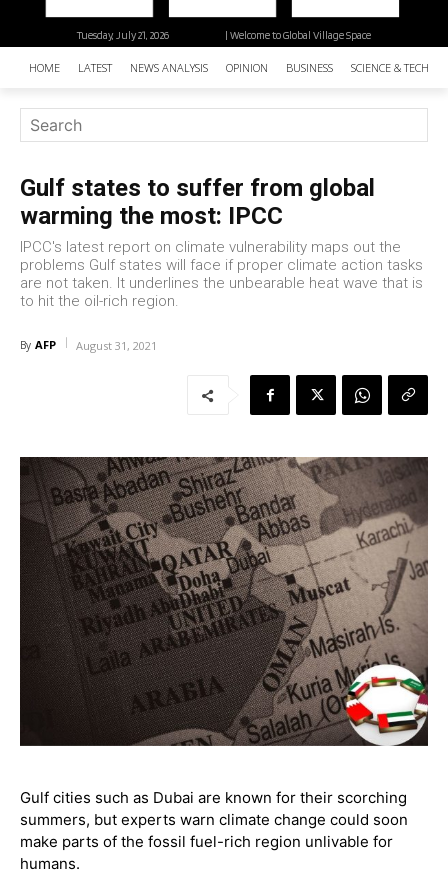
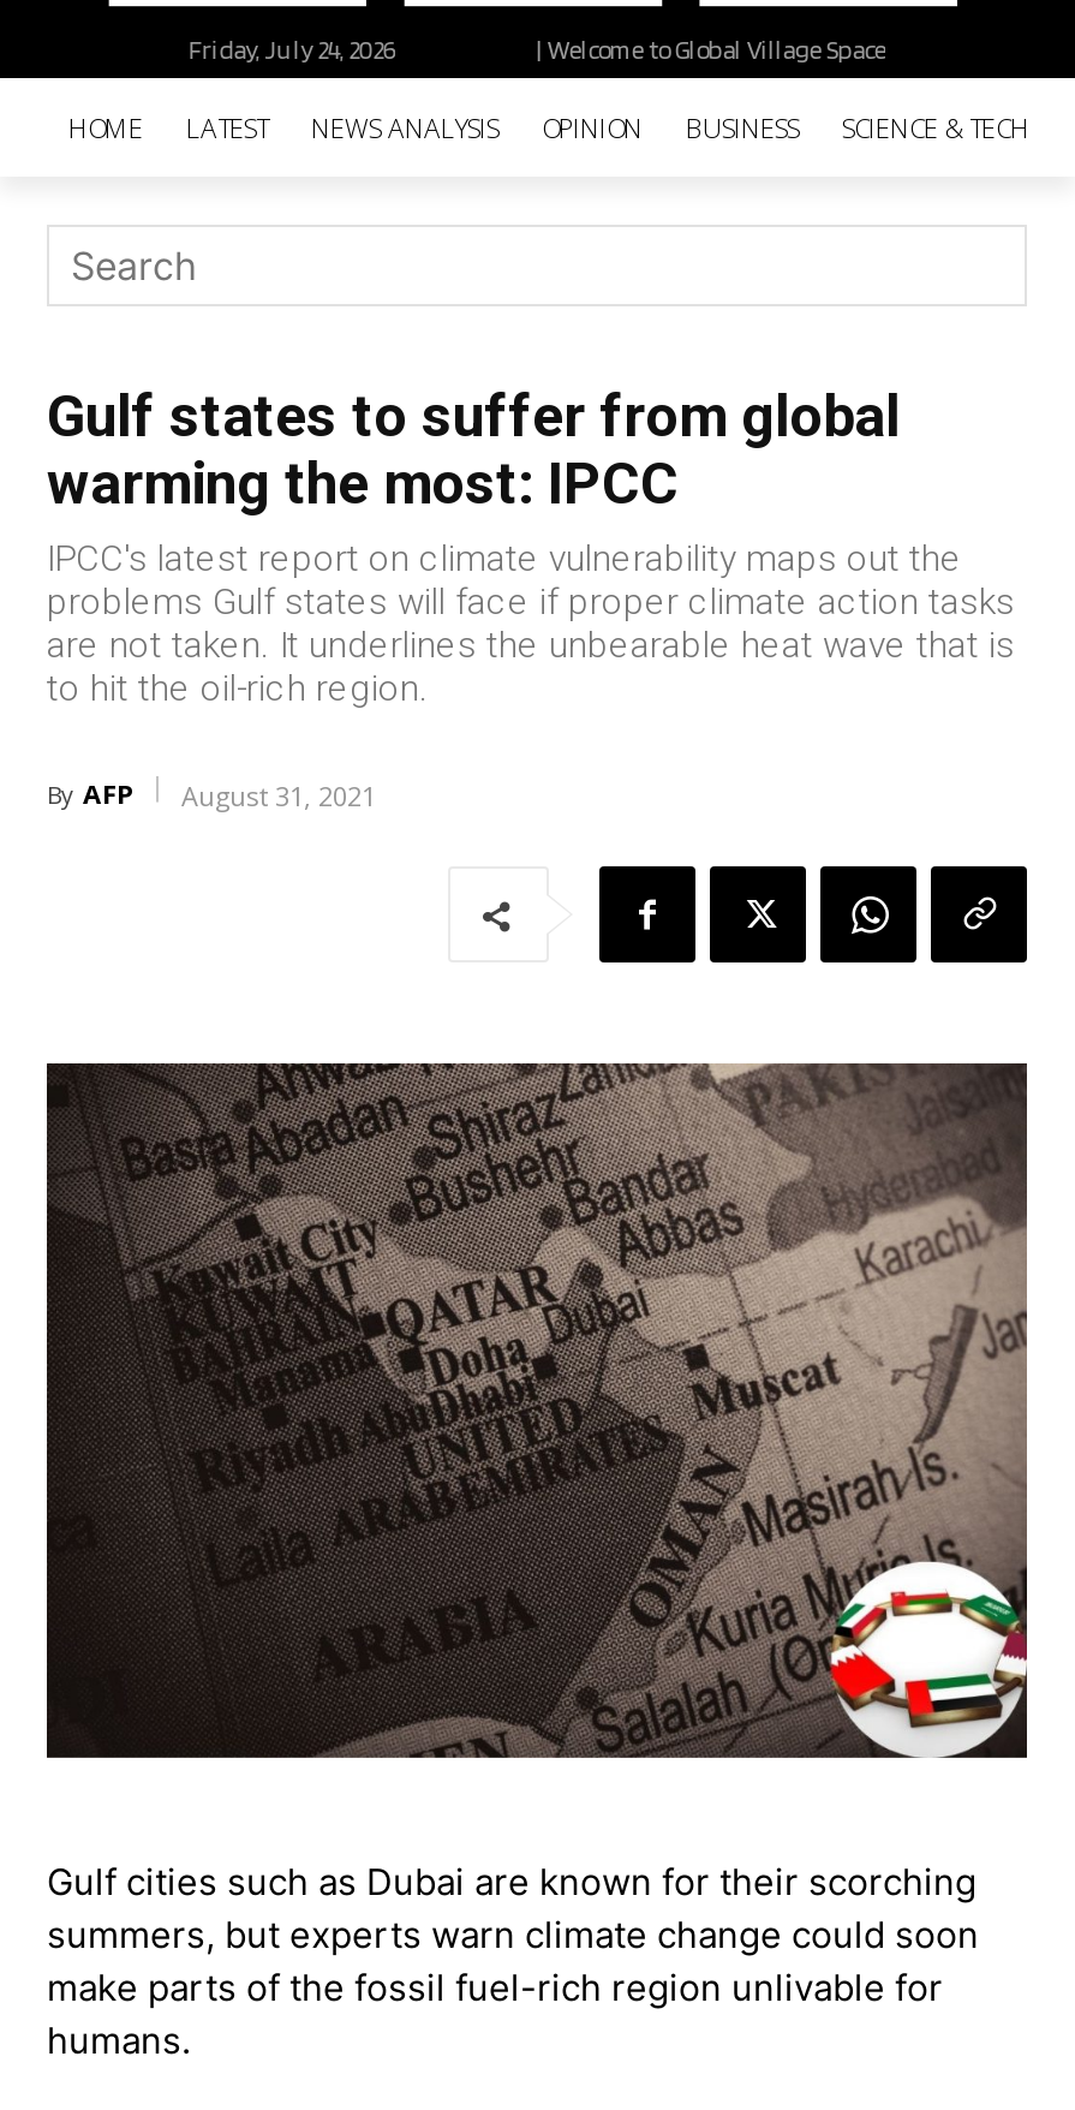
[77,28,169,42] Tuesday, July 21, 2026 -> [188,33,394,67] Friday, July 24, 2026

